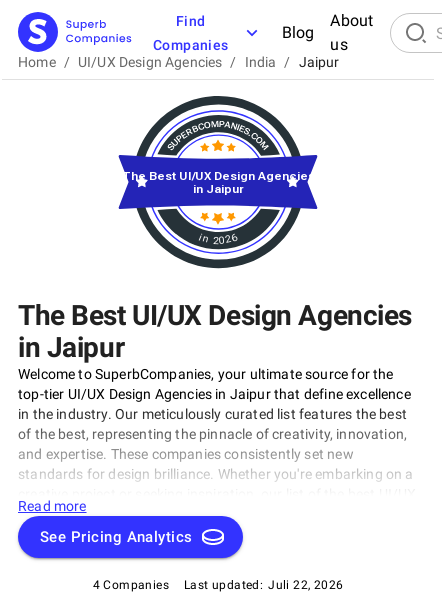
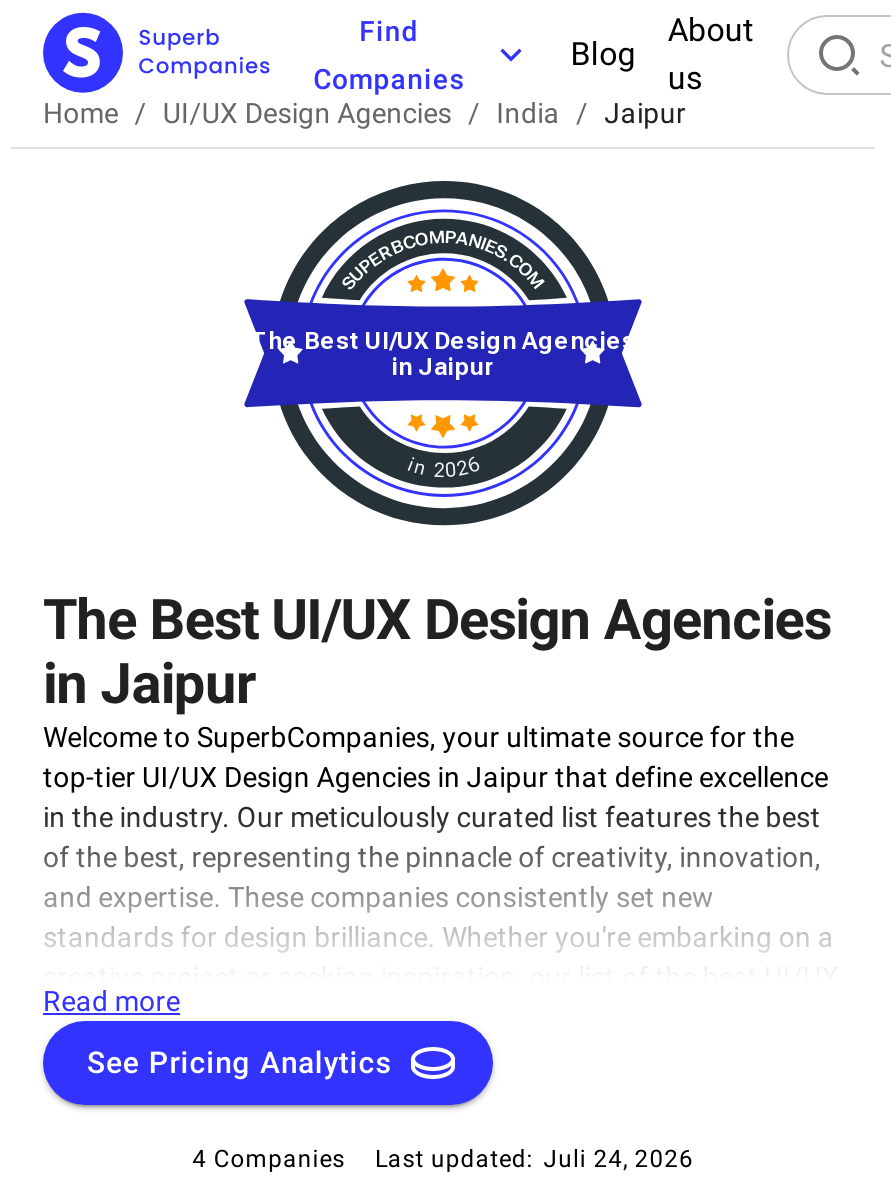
[184,578,343,592] Last updated: Juli 22, 2026 -> [375,1145,694,1173] Last updated: Juli 24, 2026

